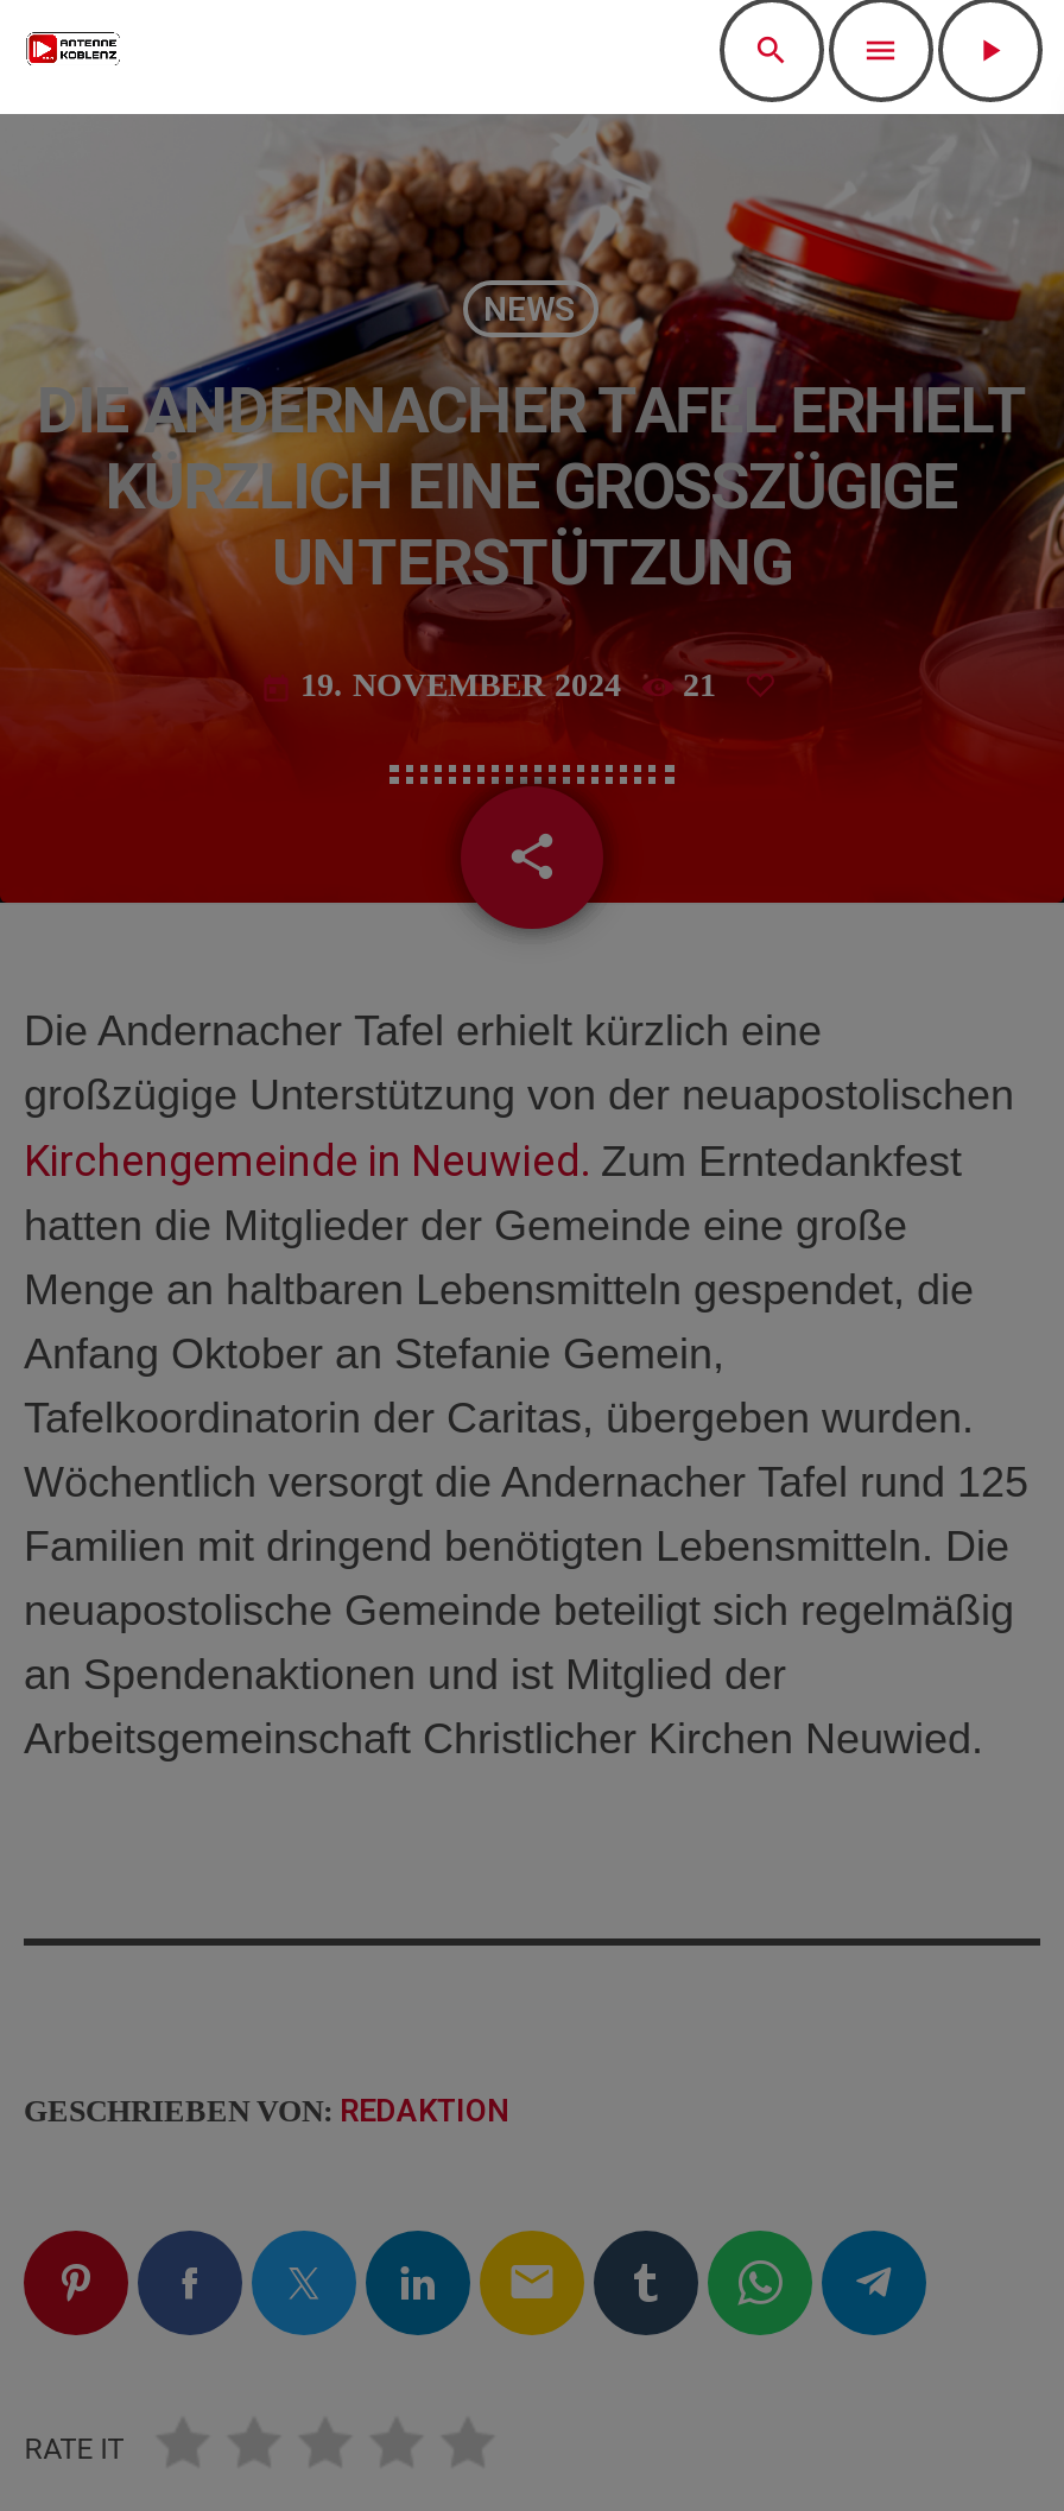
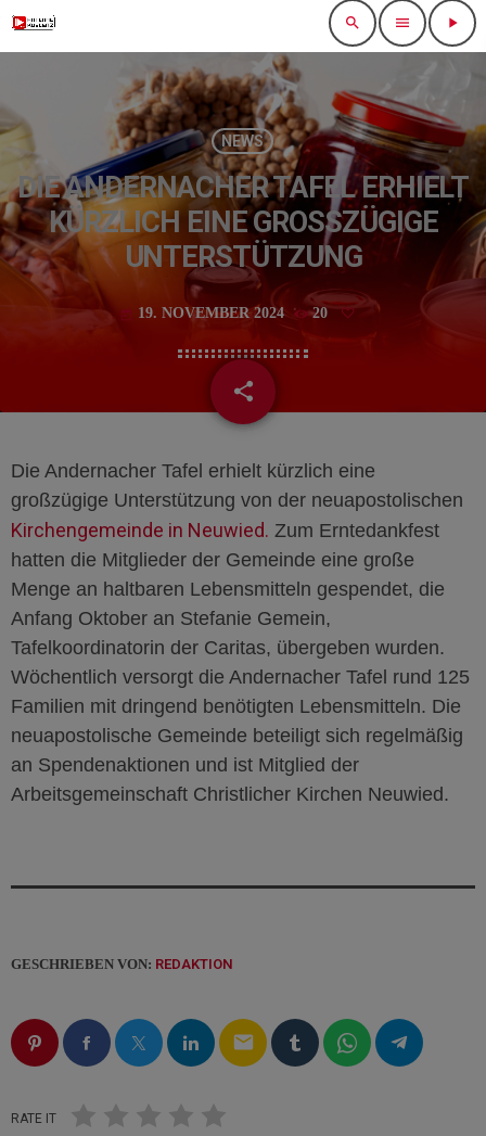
[683,668,726,704] 21 -> [312,305,331,321] 20

